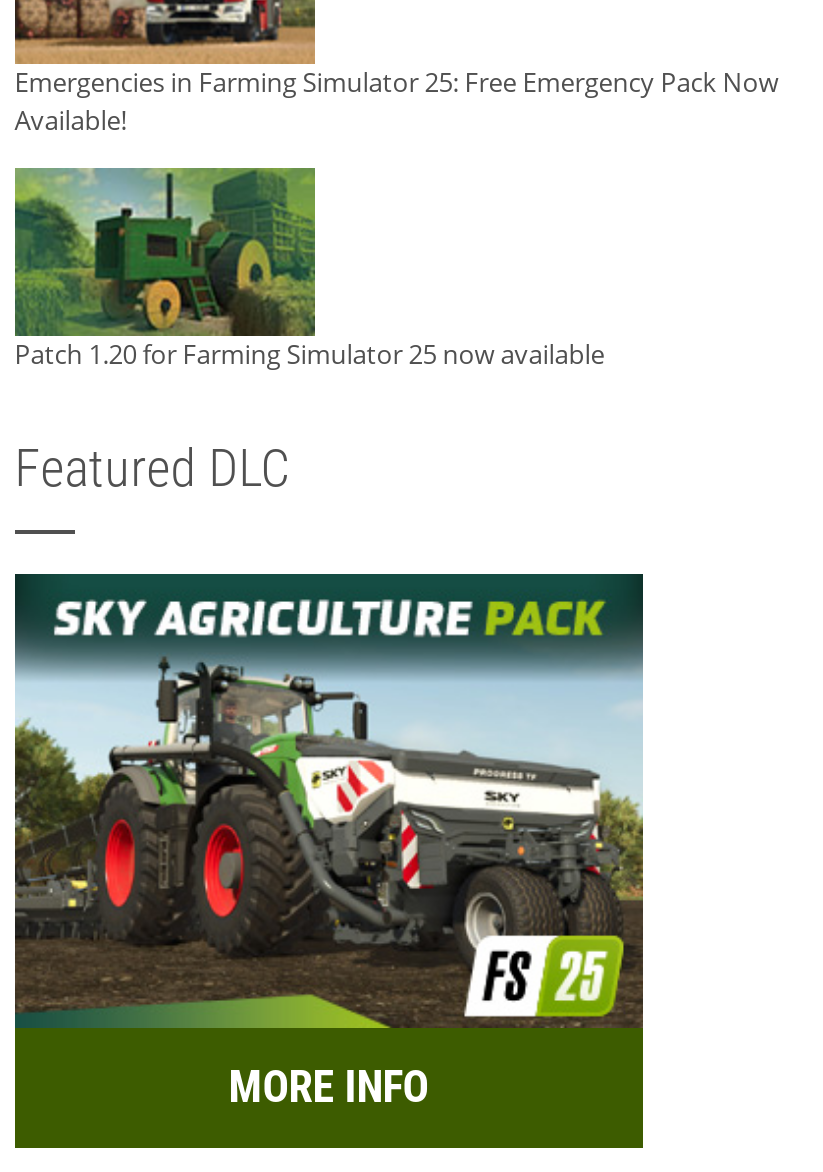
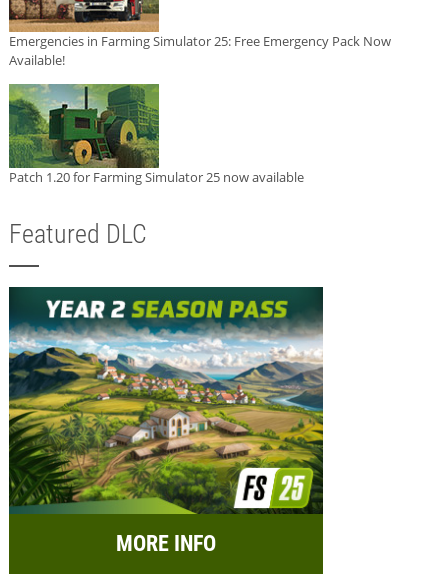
[13,598,643,1028] [image] -> [8,300,324,514] [image]

